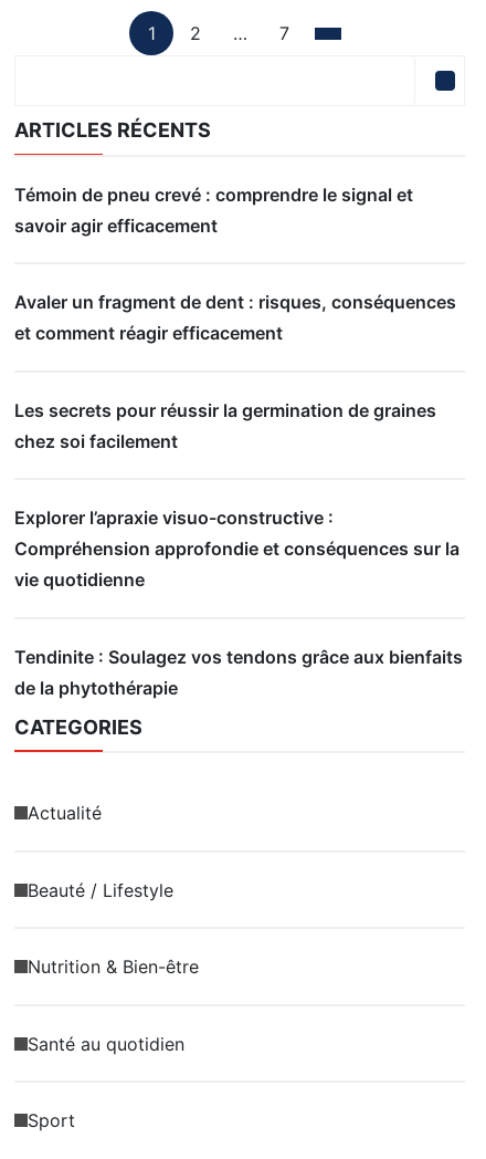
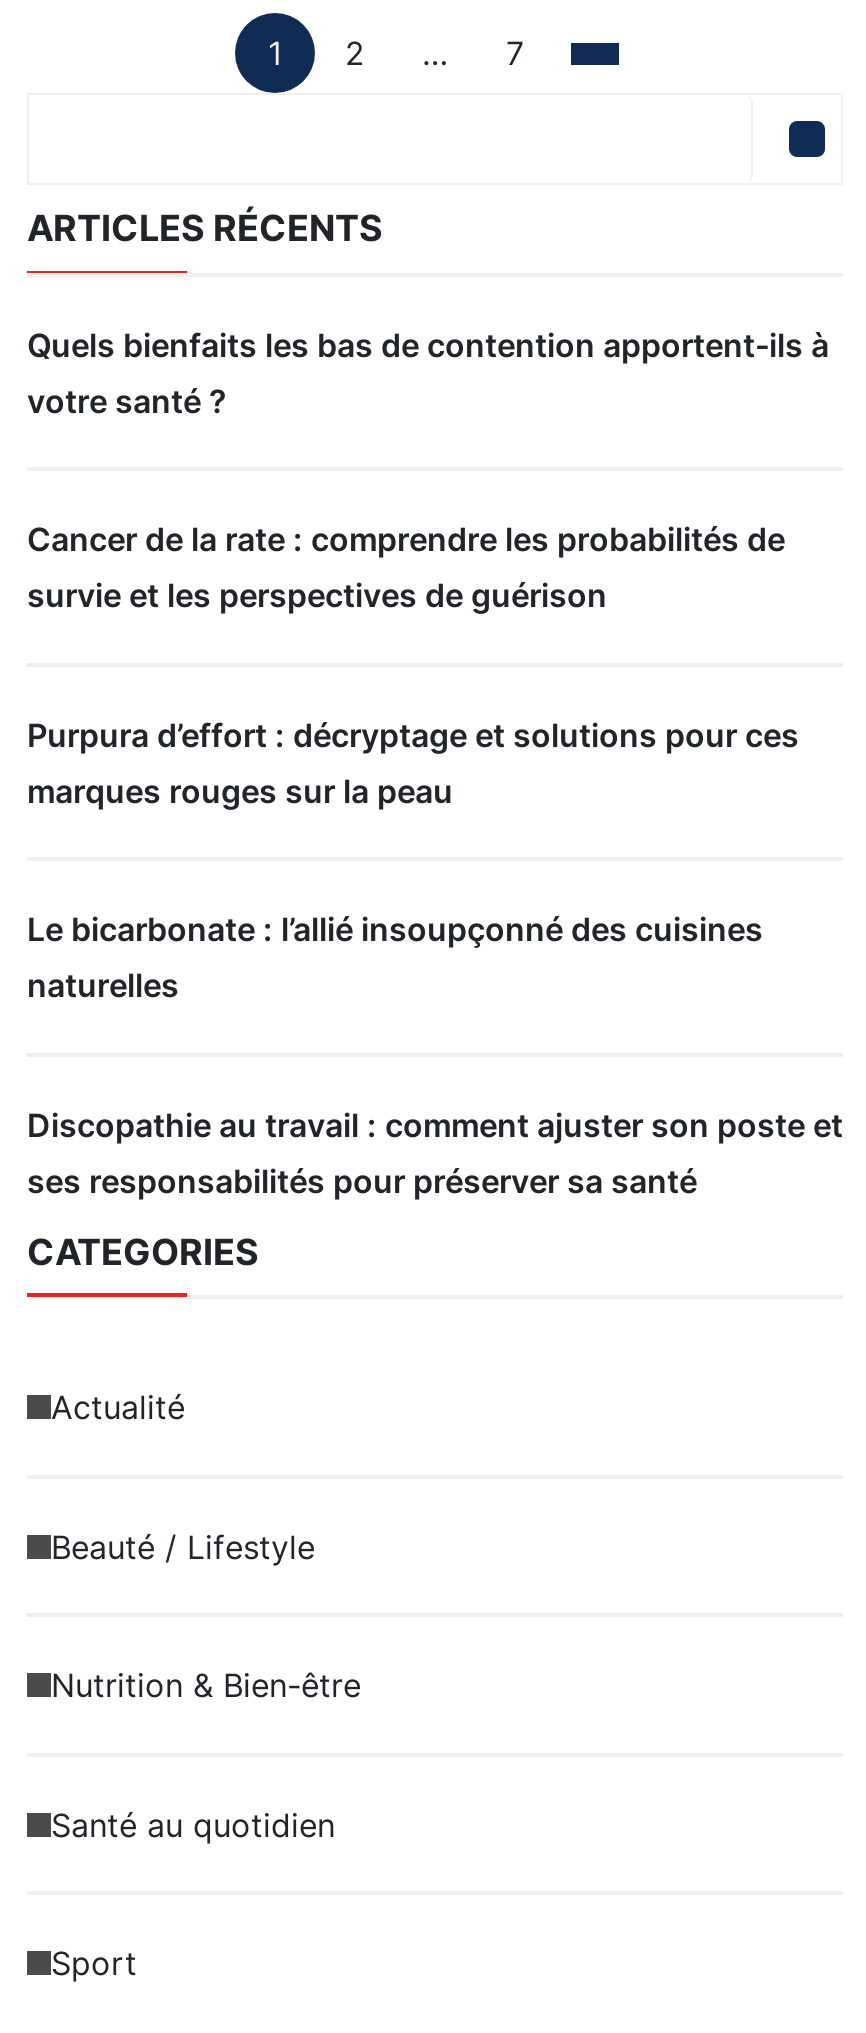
[14,183,413,236] Témoin de pneu crevé : comprendre le signal et | savoir agir efficacement -> [27,325,829,421] Quels bienfaits les bas de contention apportent-ils à | votre santé ?
[14,291,456,344] Avaler un fragment de dent : risques, conséquences | et comment réagir efficacement -> [27,520,785,616] Cancer de la rate : comprendre les probabilités de | survie et les perspectives de guérison
[14,399,436,452] Les secrets pour réussir la germination de graines | chez soi facilement -> [27,715,799,811] Purpura d’effort : décryptage et solutions pour ces | marques rouges sur la peau
[14,507,459,591] Explorer l’apraxie visuo-constructive : | Compréhension approfondie et conséquences sur la | vie quotidienne -> [27,910,763,1006] Le bicarbonate : l’allié insoupçonné des cuisines | naturelles
[14,646,463,699] Tendinite : Soulagez vos tendons grâce aux bienfaits | de la phytothérapie -> [27,1105,843,1201] Discopathie au travail : comment ajuster son poste et | ses responsabilités pour préserver sa santé

